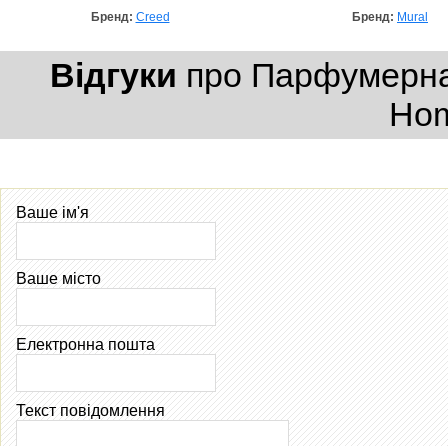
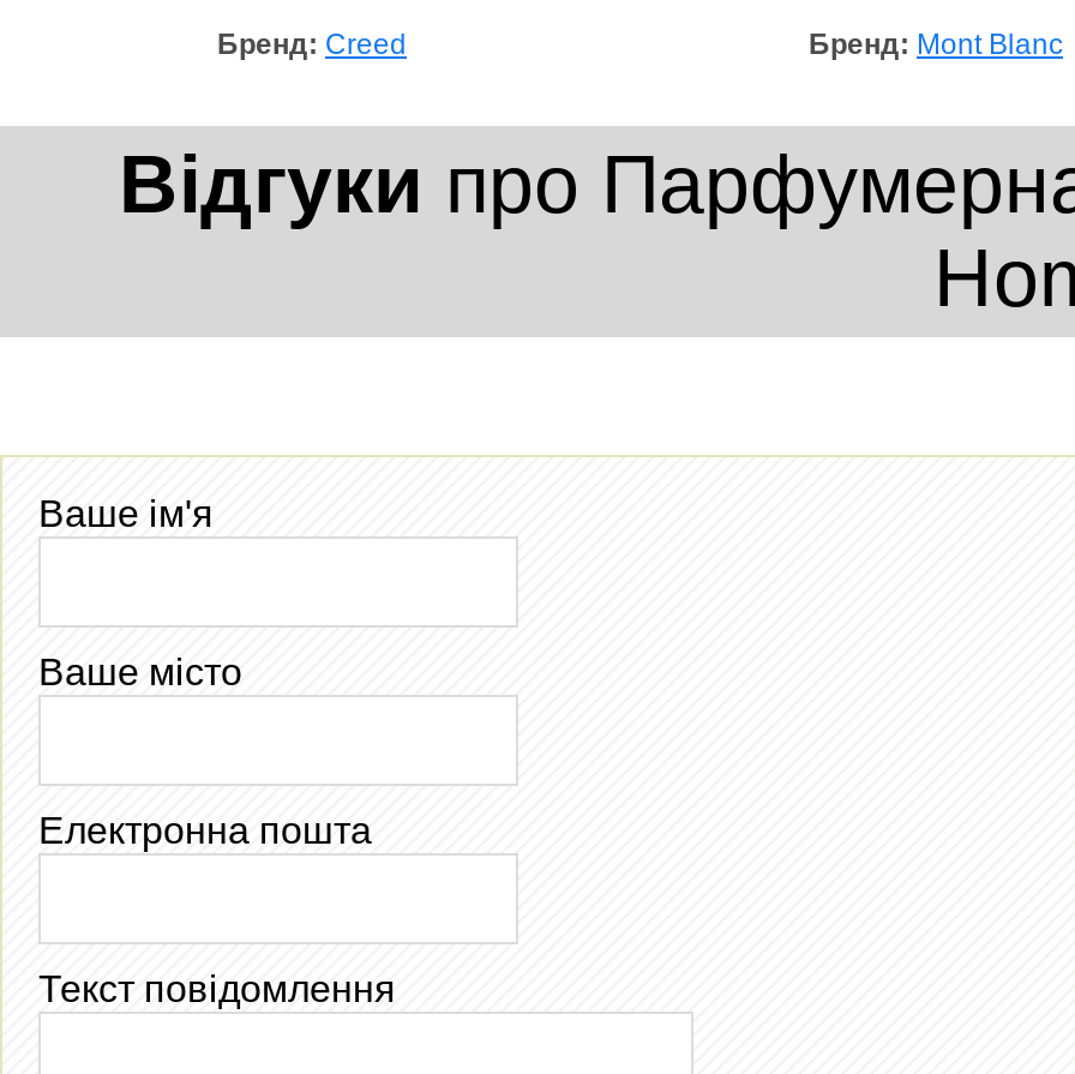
[352,10,428,24] Бренд: Mural -> [809,27,1063,61] Бренд: Mont Blanc

